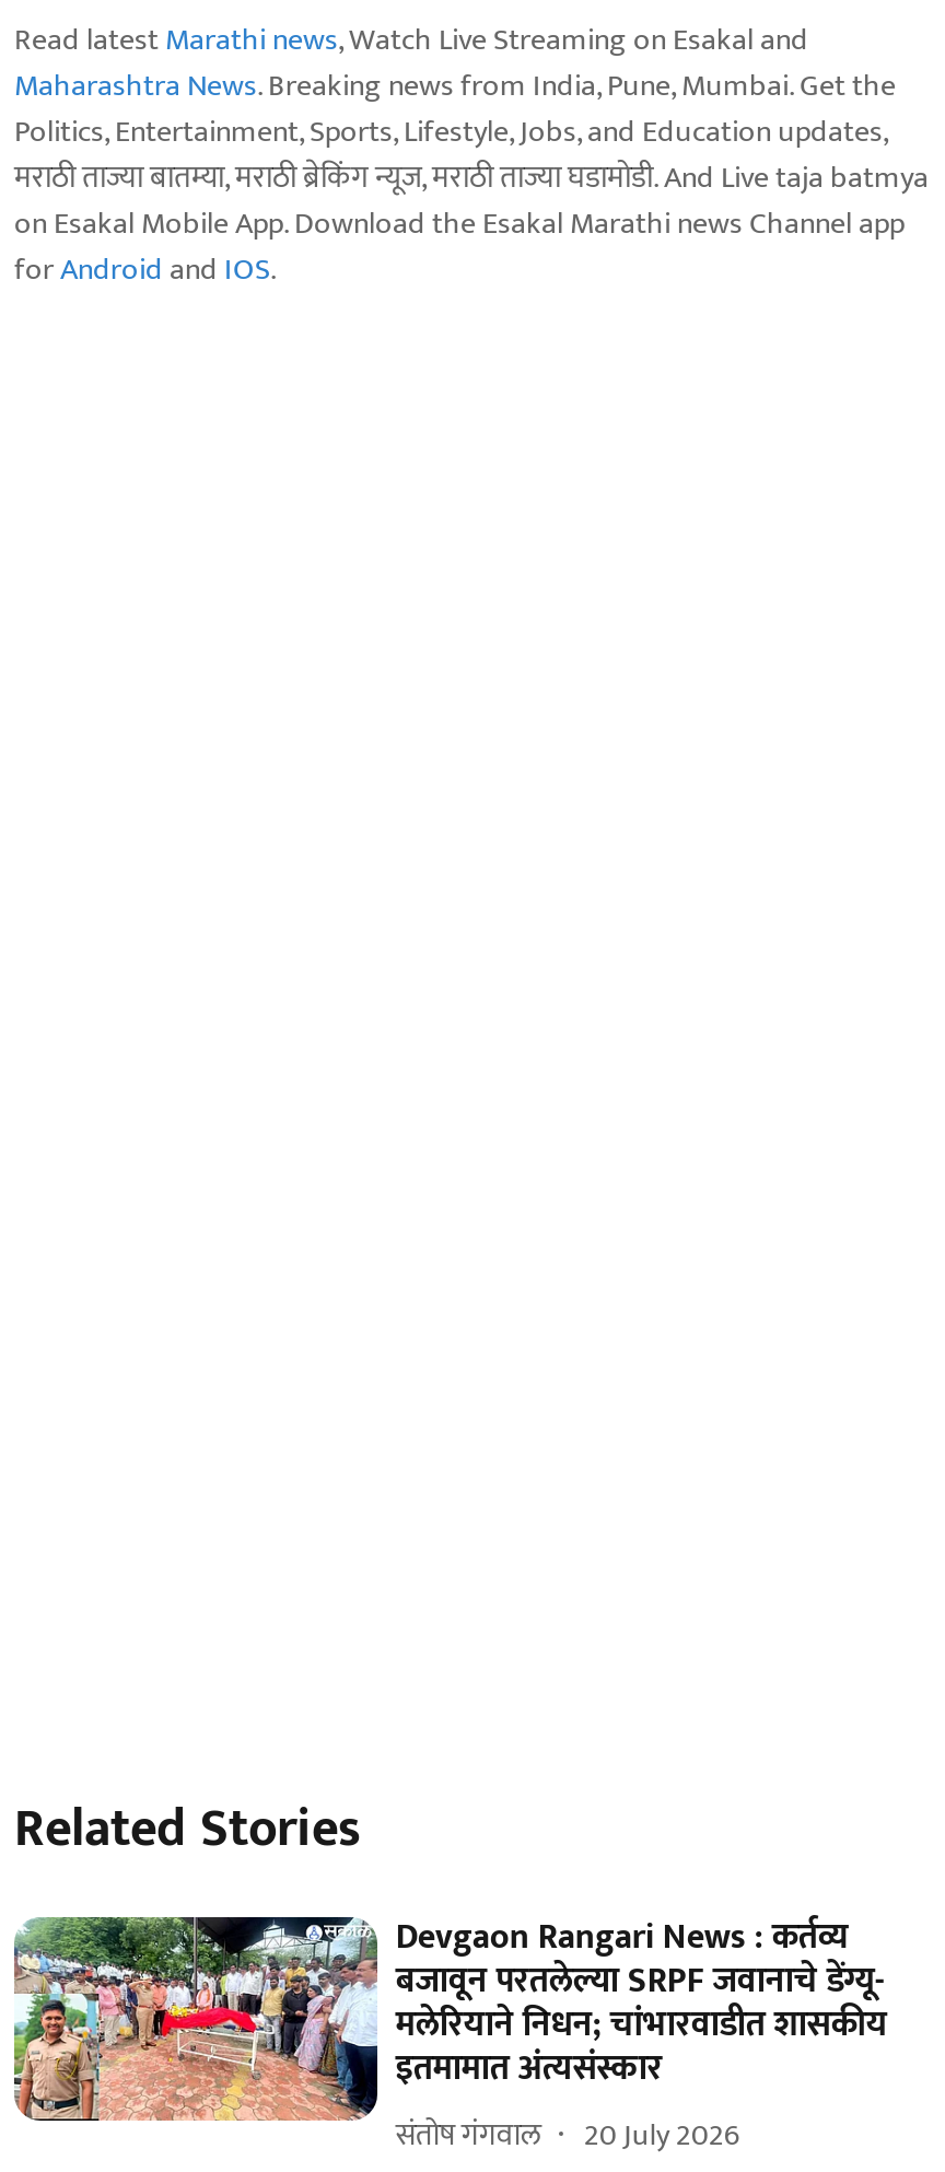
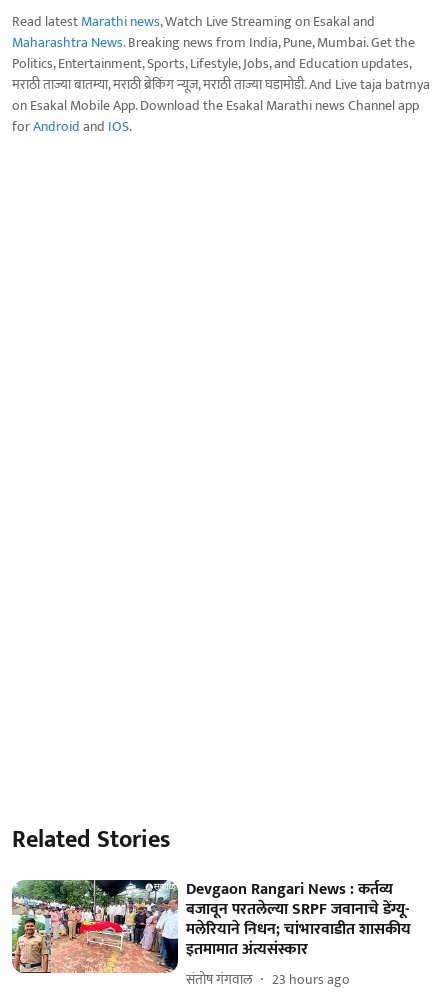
[396,2110,739,2160] संतोष गंगवाल 20 July 2026 -> [186,968,350,991] संतोष गंगवाल 23 hours ago

